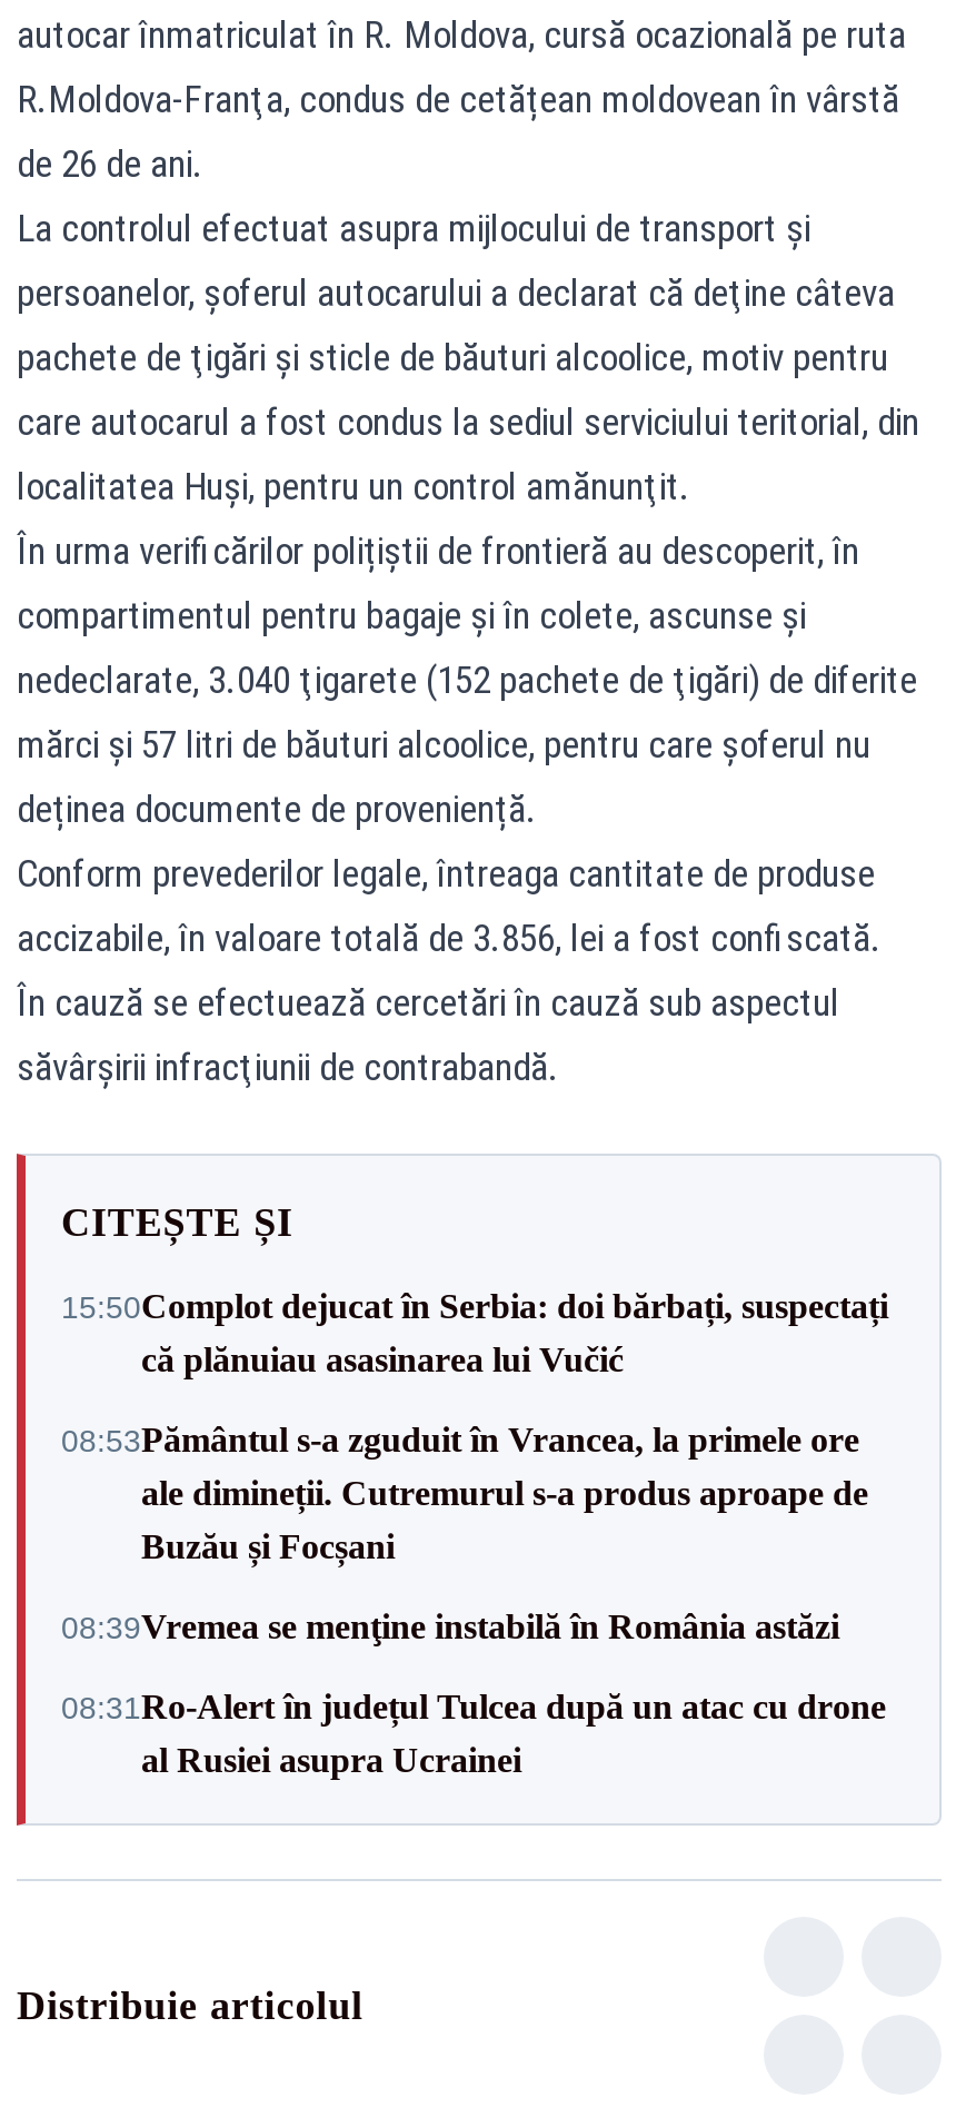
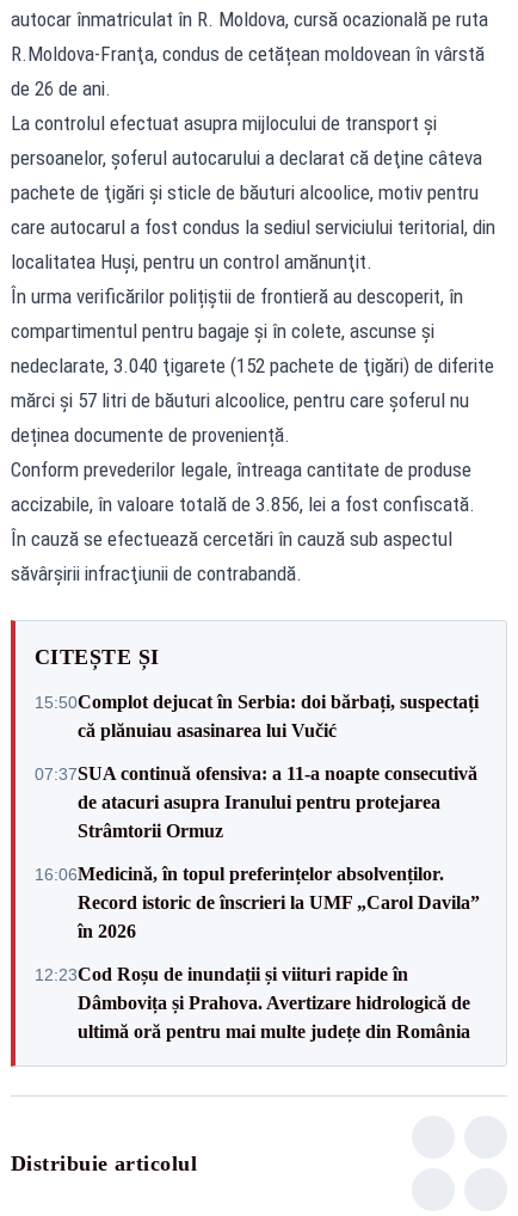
[61,1421,868,1565] 08:53Pământul s-a zguduit în Vrancea, la primele ore | ale dimineții. Cutremurul s-a produs aproape de | Buzău și Focșani -> [35,763,477,840] 07:37SUA continuă ofensiva: a 11-a noapte consecutivă | de atacuri asupra Iranului pentru protejarea | Strâmtorii Ormuz
[61,1608,839,1645] 08:39Vremea se menţine instabilă în România astăzi -> [35,863,480,941] 16:06Medicină, în topul preferințelor absolvenților. | Record istoric de înscrieri la UMF „Carol Davila” | în 2026
[61,1688,886,1779] 08:31Ro-Alert în județul Tulcea după un atac cu drone | al Rusiei asupra Ucrainei -> [35,963,470,1041] 12:23Cod Roșu de inundații și viituri rapide în | Dâmbovița și Prahova. Avertizare hidrologică de | ultimă oră pentru mai multe județe din România

